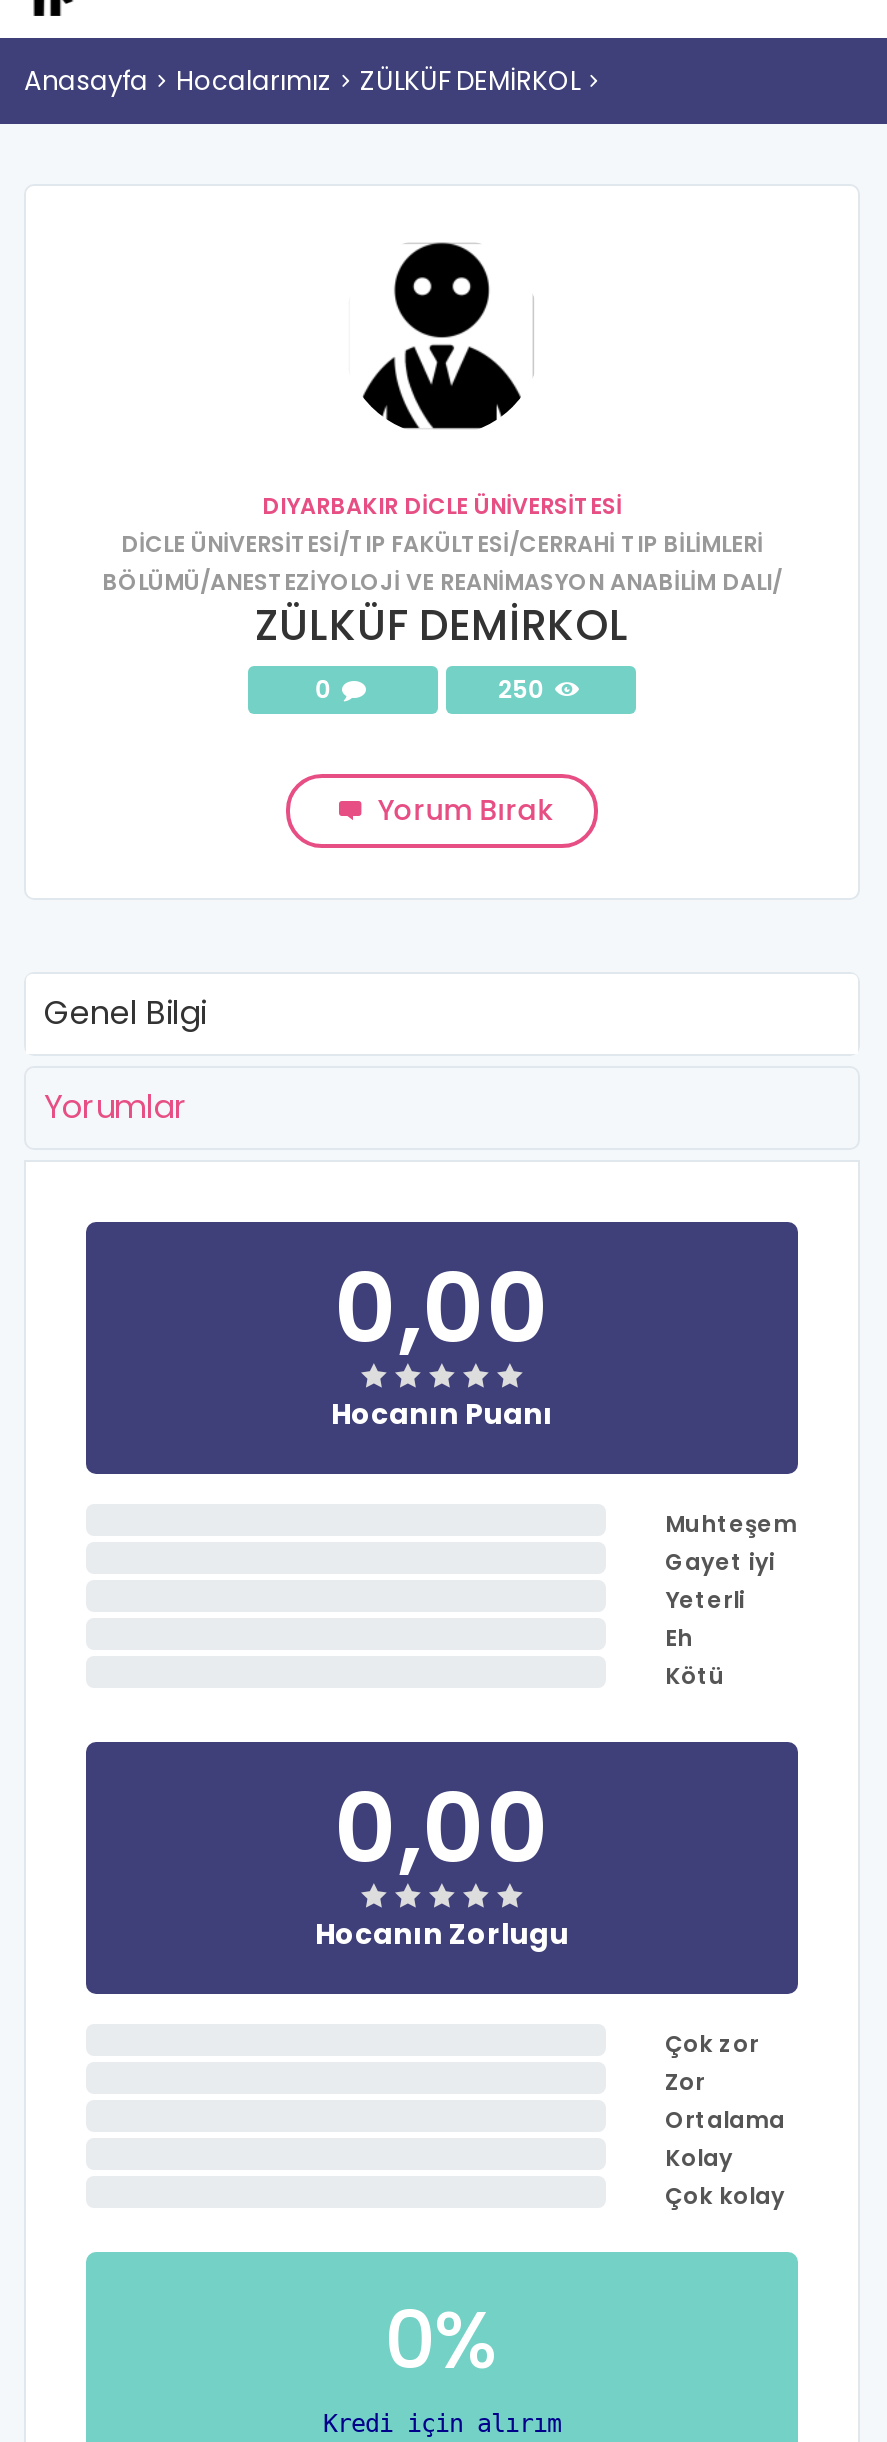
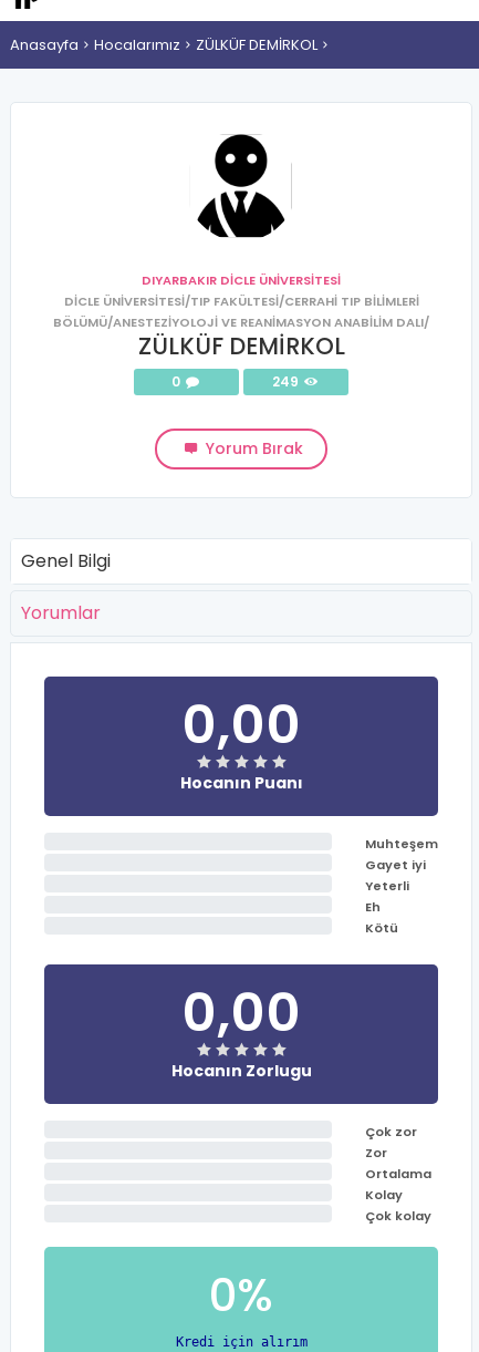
[498,672,550,706] 250 -> [272,372,302,391] 249

